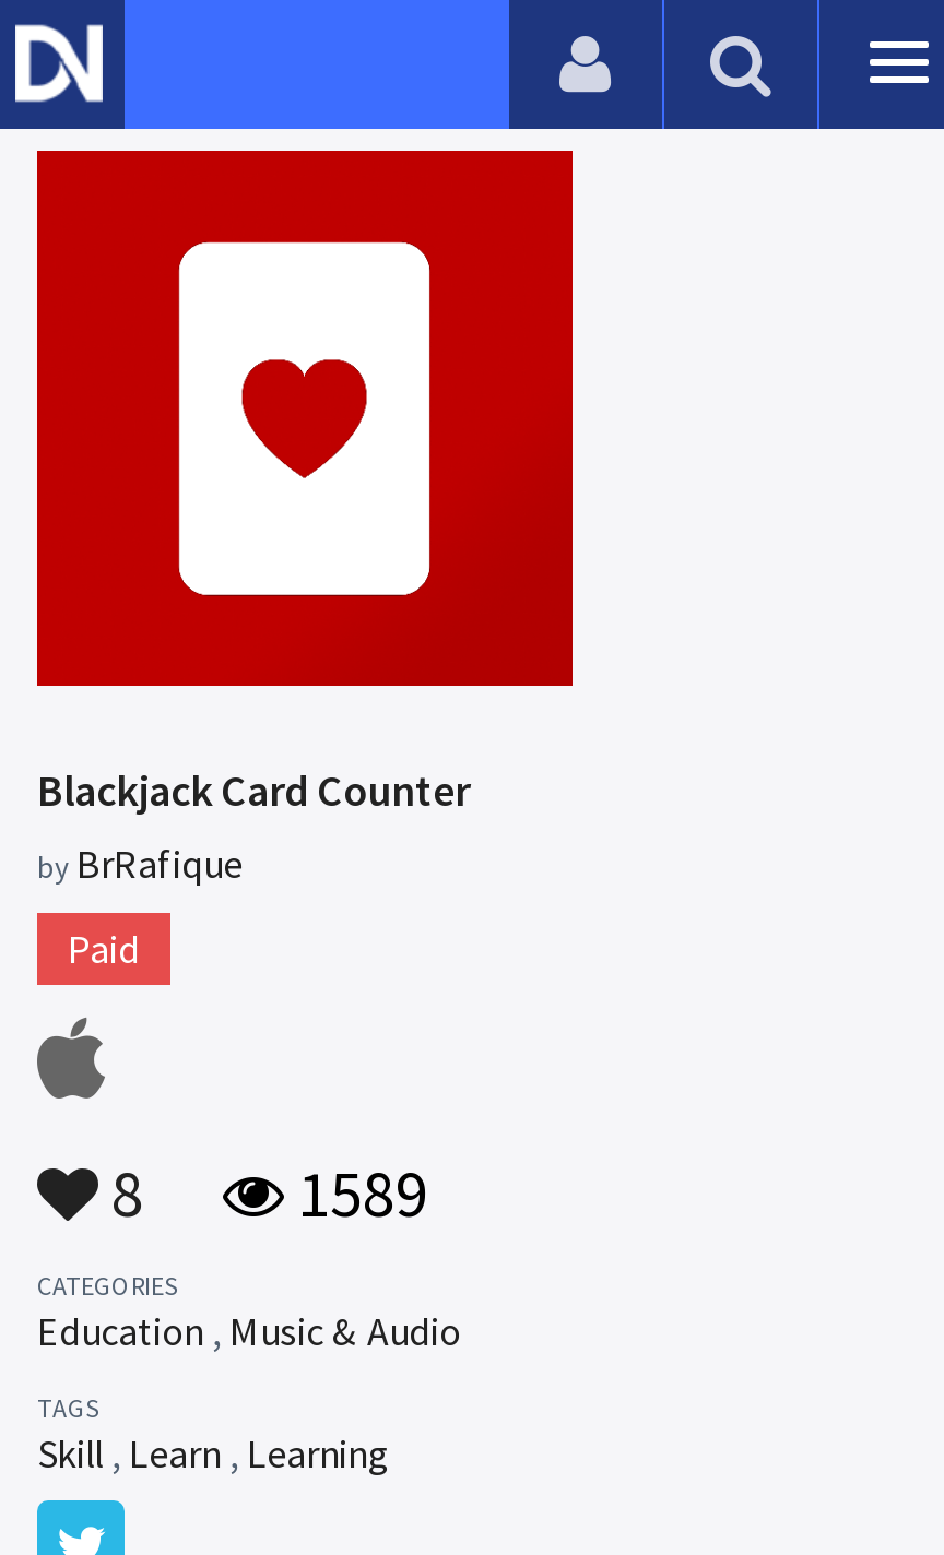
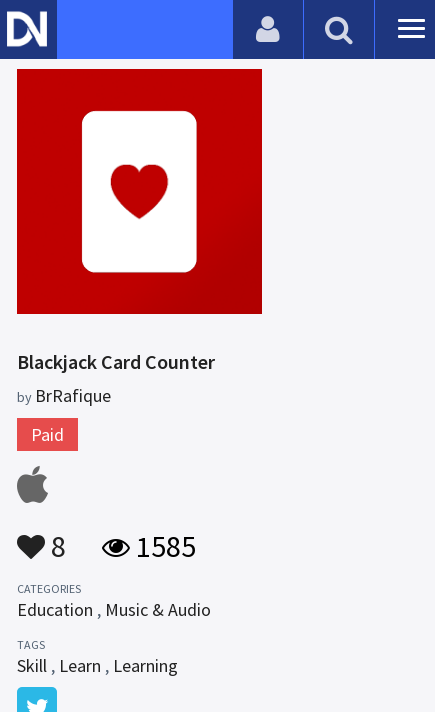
[98,1151,428,1234] 8 1589 -> [45,527,196,565] 8 1585

